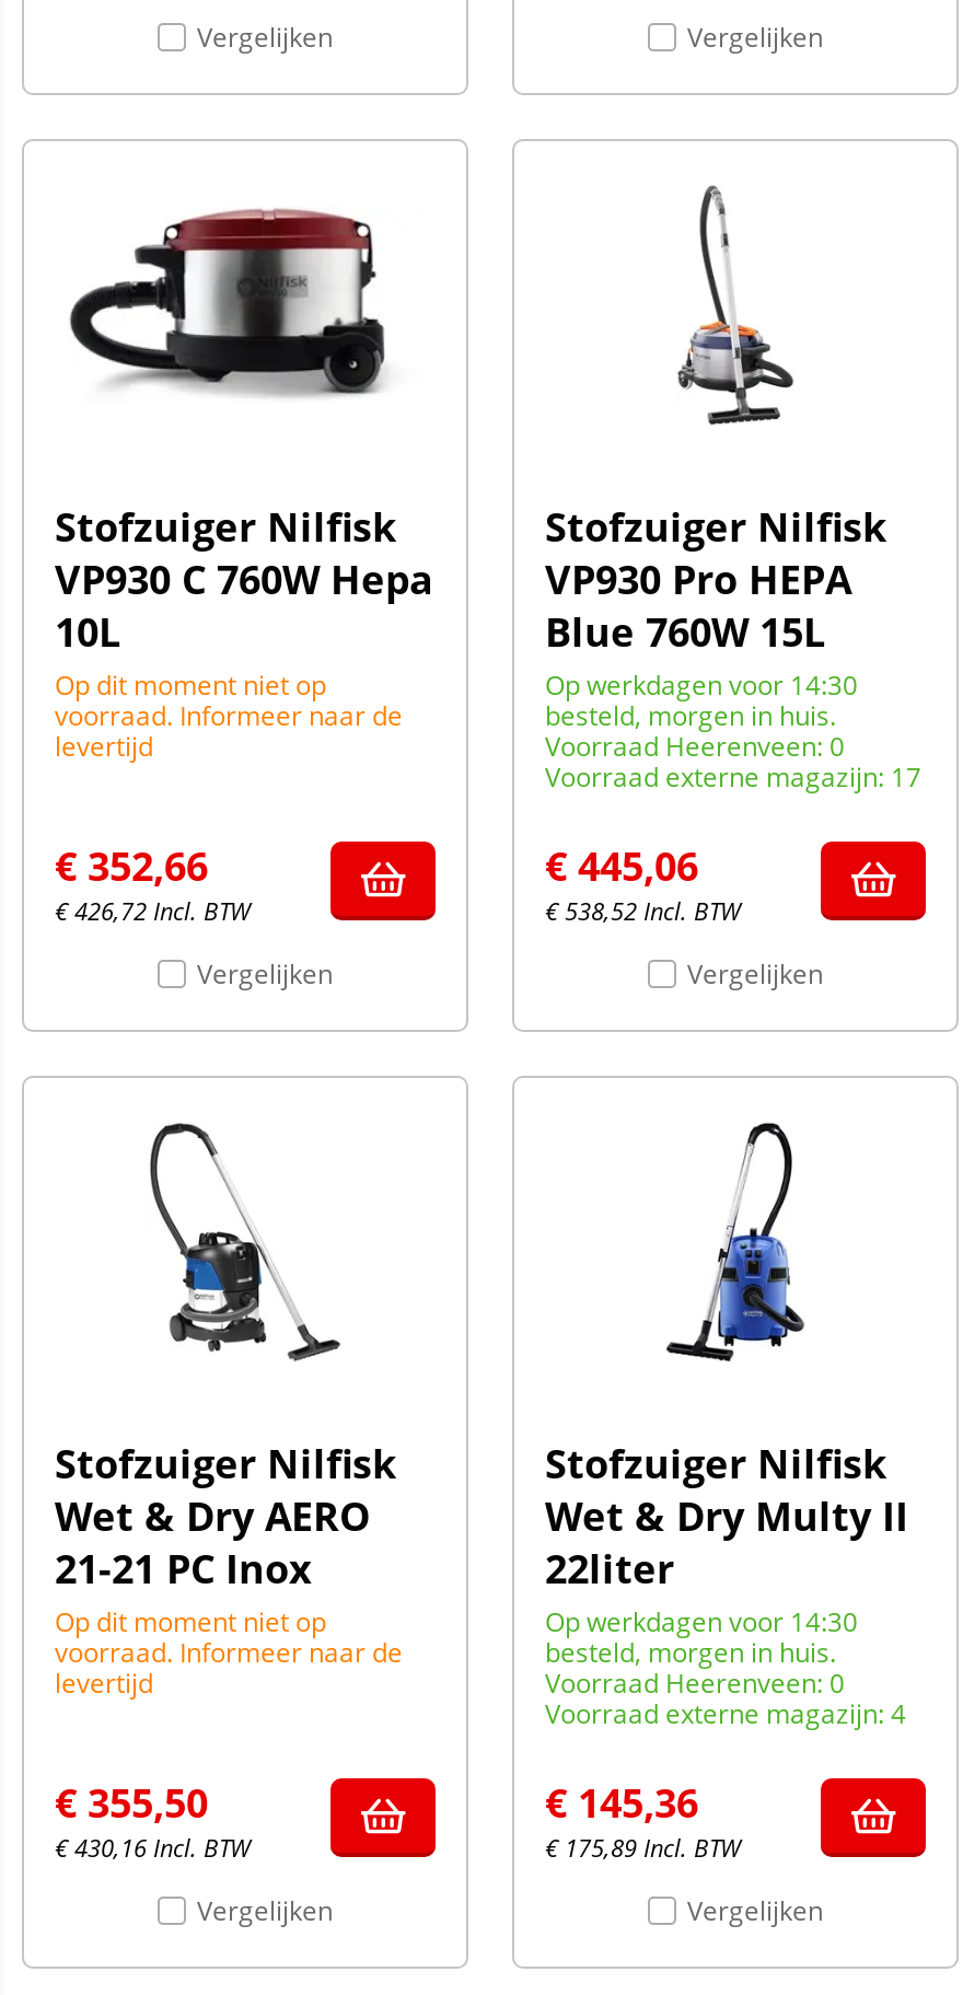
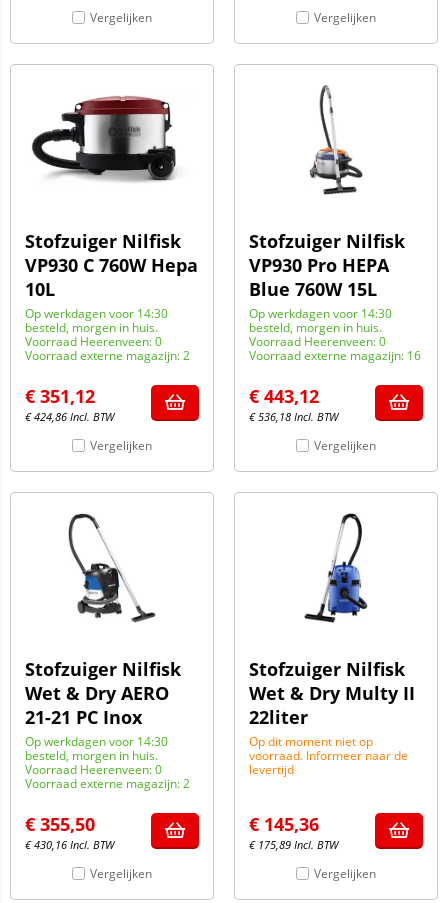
[55,666,403,765] Op dit moment niet op | voorraad. Informeer naar de | levertijd -> [25,305,190,364] Op werkdagen voor 14:30 | besteld, morgen in huis. | Voorraad Heerenveen: 0 | Voorraad externe magazijn: 2
[545,758,921,796] Voorraad externe magazijn: 17 -> [249,347,421,364] Voorraad externe magazijn: 16
[55,839,250,927] €352,66 | €426,72 Incl. BTW -> [25,384,114,424] €351,12 | €424,86 Incl. BTW
[545,839,698,892] €445,06 -> [249,384,319,408] €443,12
[545,894,740,927] €538,52 Incl. BTW -> [249,409,338,424] €536,18 Incl. BTW
[55,1603,403,1702] Op dit moment niet op | voorraad. Informeer naar de | levertijd -> [25,733,190,792] Op werkdagen voor 14:30 | besteld, morgen in huis. | Voorraad Heerenveen: 0 | Voorraad externe magazijn: 2
[545,1603,906,1732] Op werkdagen voor 14:30 | besteld, morgen in huis. | Voorraad Heerenveen: 0 | Voorraad externe magazijn: 4 -> [249,733,408,778] Op dit moment niet op | voorraad. Informeer naar de | levertijd

